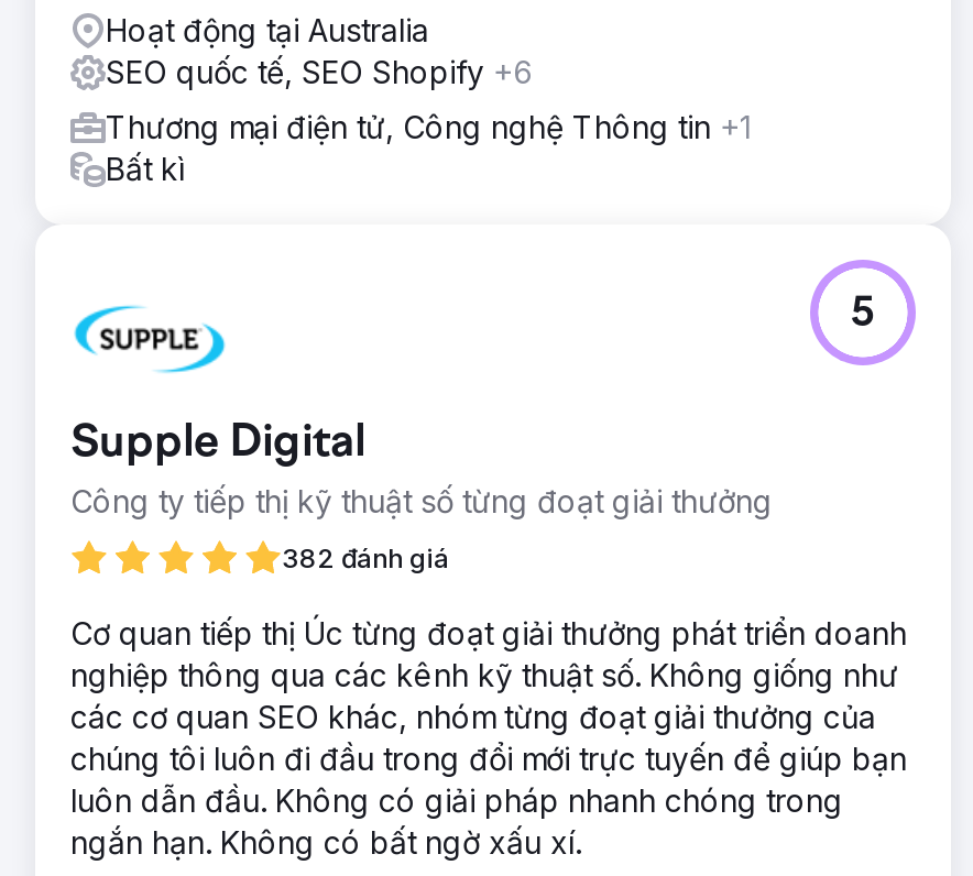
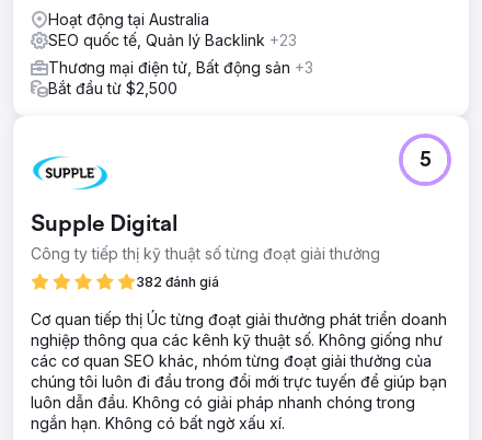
[106,52,533,89] SEO quốc tế, SEO Shopify +6 -> [48,30,297,49] SEO quốc tế, Quản lý Backlink +23
[106,107,751,186] Thương mại điện tử, Công nghệ Thông tin +1 | Bất kì -> [48,58,313,97] Thương mại điện tử, Bất động sản +3 | Bắt đầu từ $2,500

